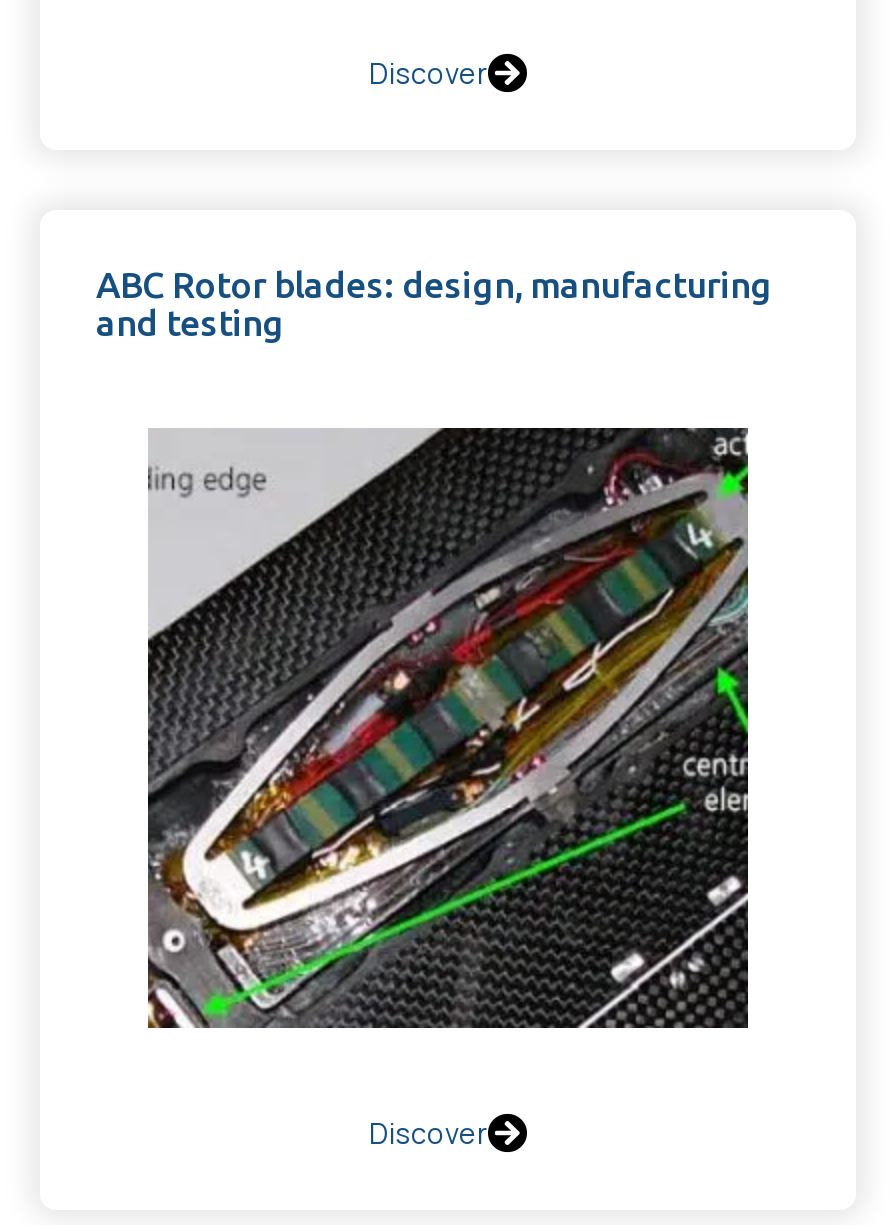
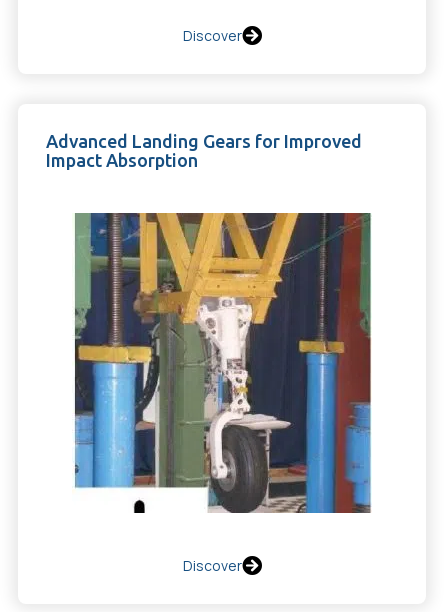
[96,264,772,342] ABC Rotor blades: design, manufacturing | and testing -> [46,131,362,170] Advanced Landing Gears for Improved | Impact Absorption
[146,426,750,1030] [image] -> [72,212,372,514] [image]

